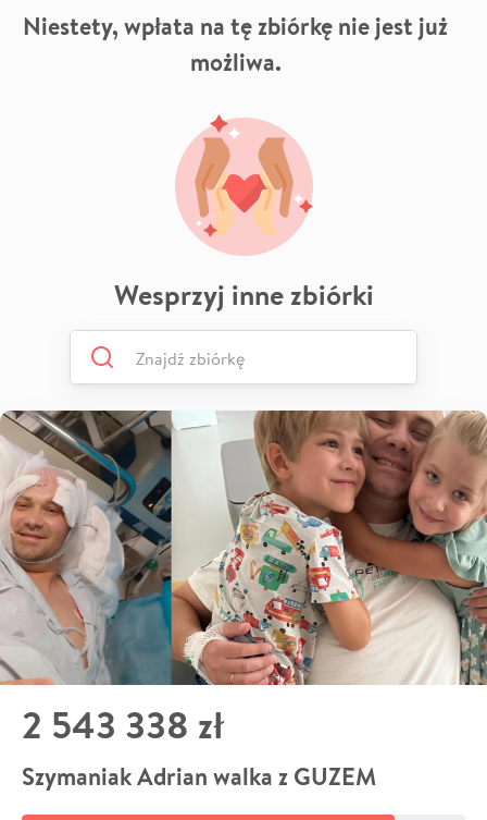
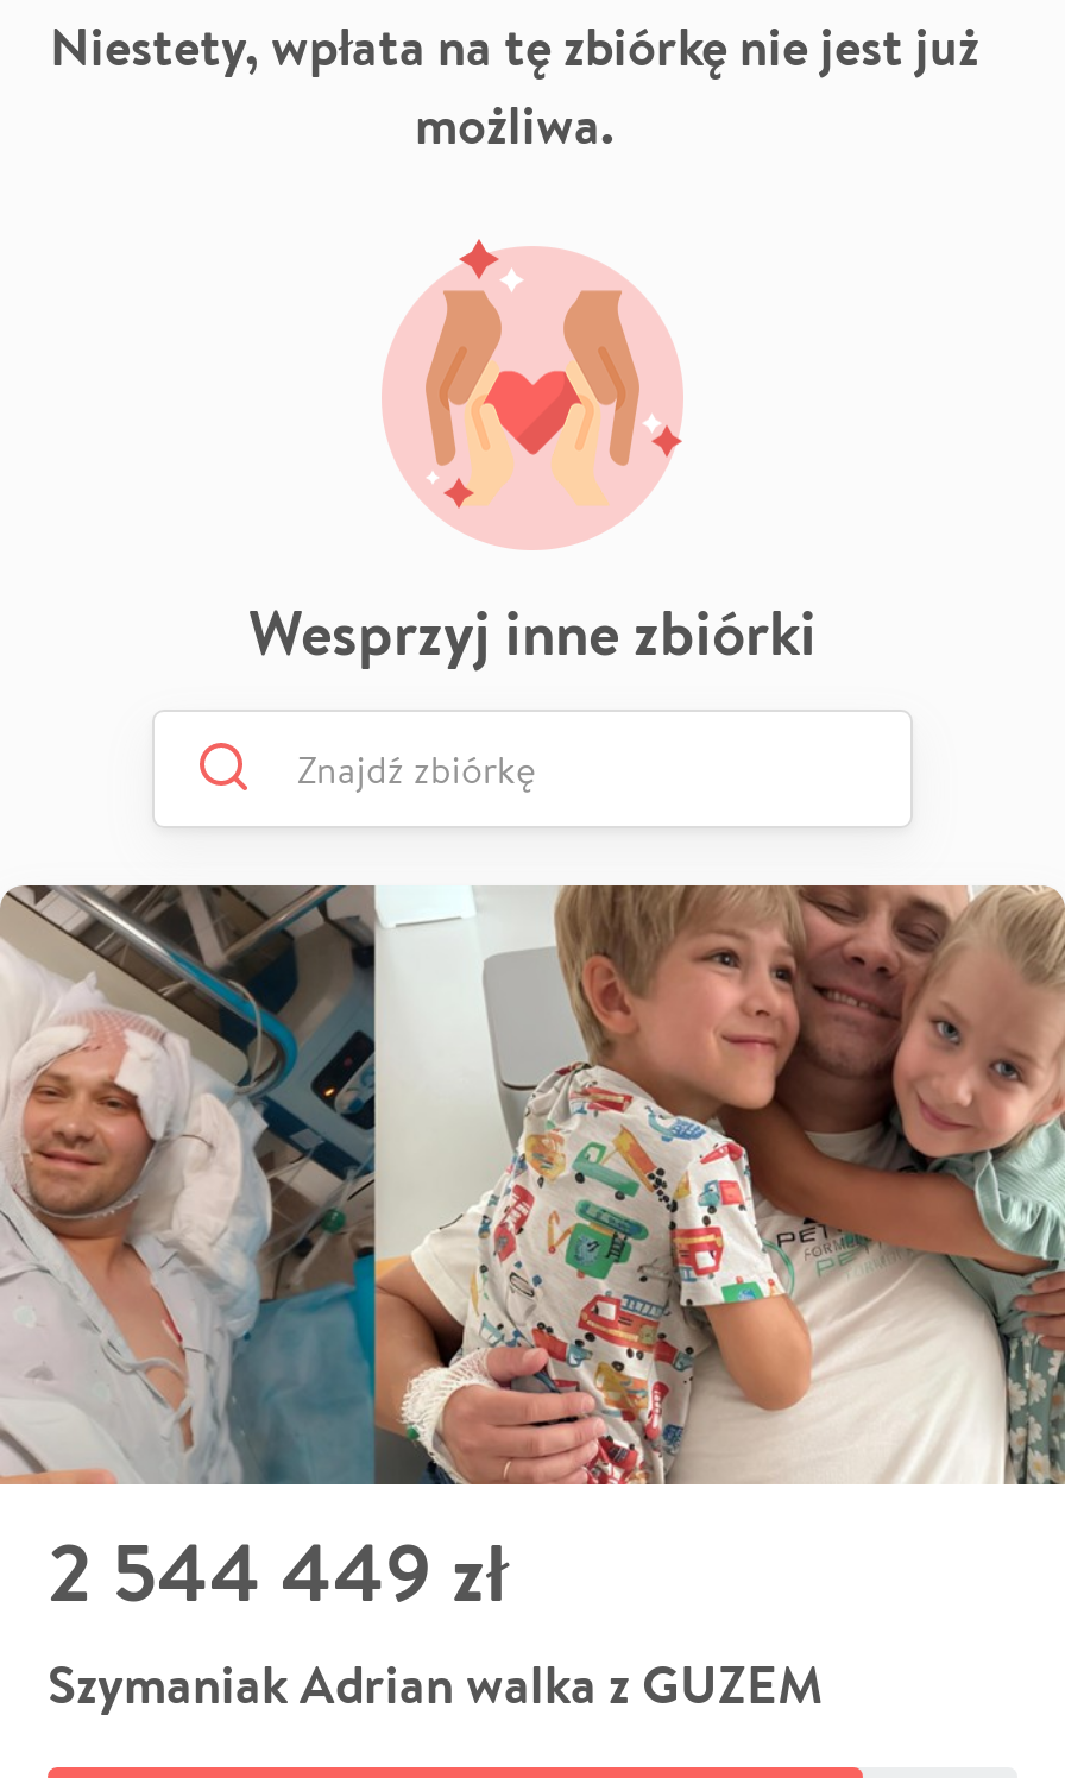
[22,699,224,751] 2 543 338 zł -> [48,1515,509,1626] 2 544 449 zł

